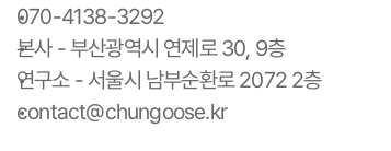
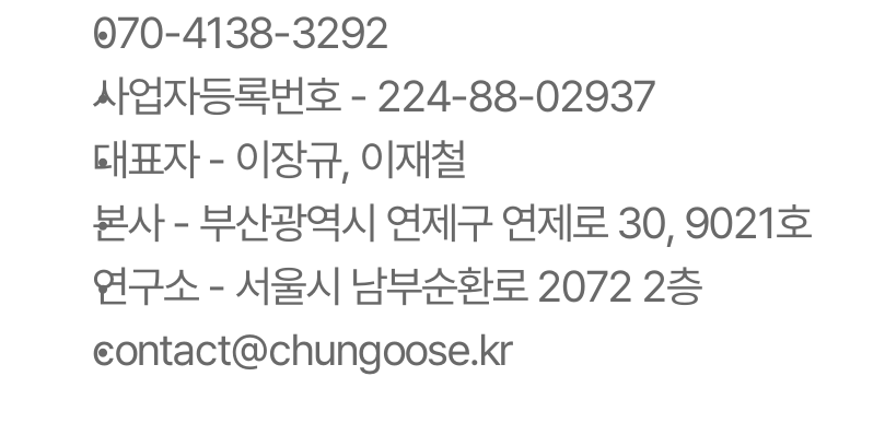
[16,35,285,61] 본사 - 부산광역시 연제로 30, 9층 -> [92,70,811,249] 사업자등록번호 - 224-88-02937 | 대표자 - 이장규, 이재철 | 본사 - 부산광역시 연제구 연제로 30, 9021호

